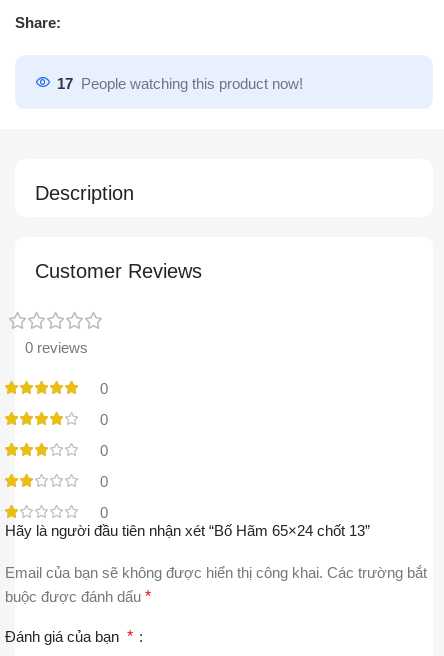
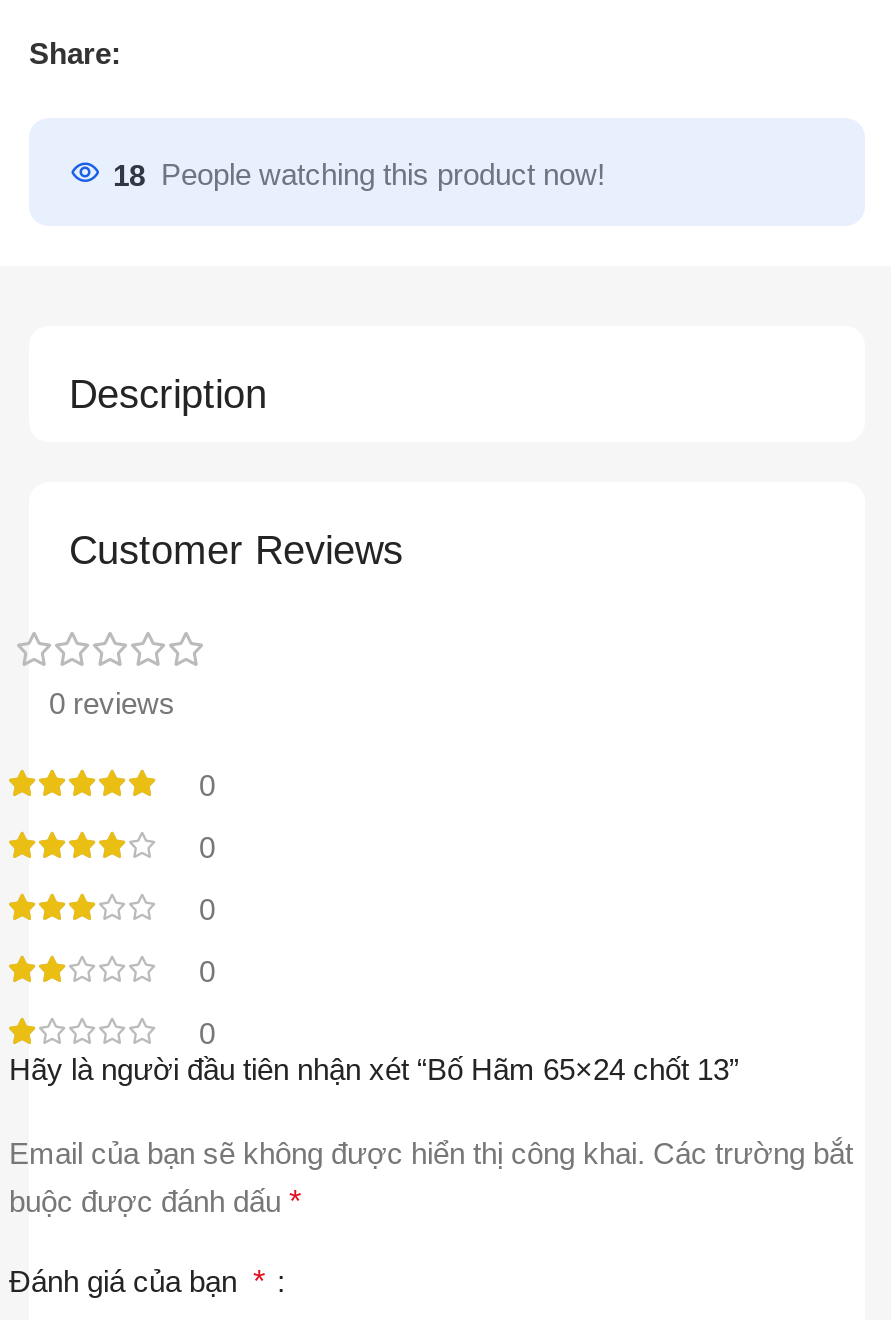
[57,74,303,91] 17 People watching this product now! -> [113,157,605,191] 18 People watching this product now!

